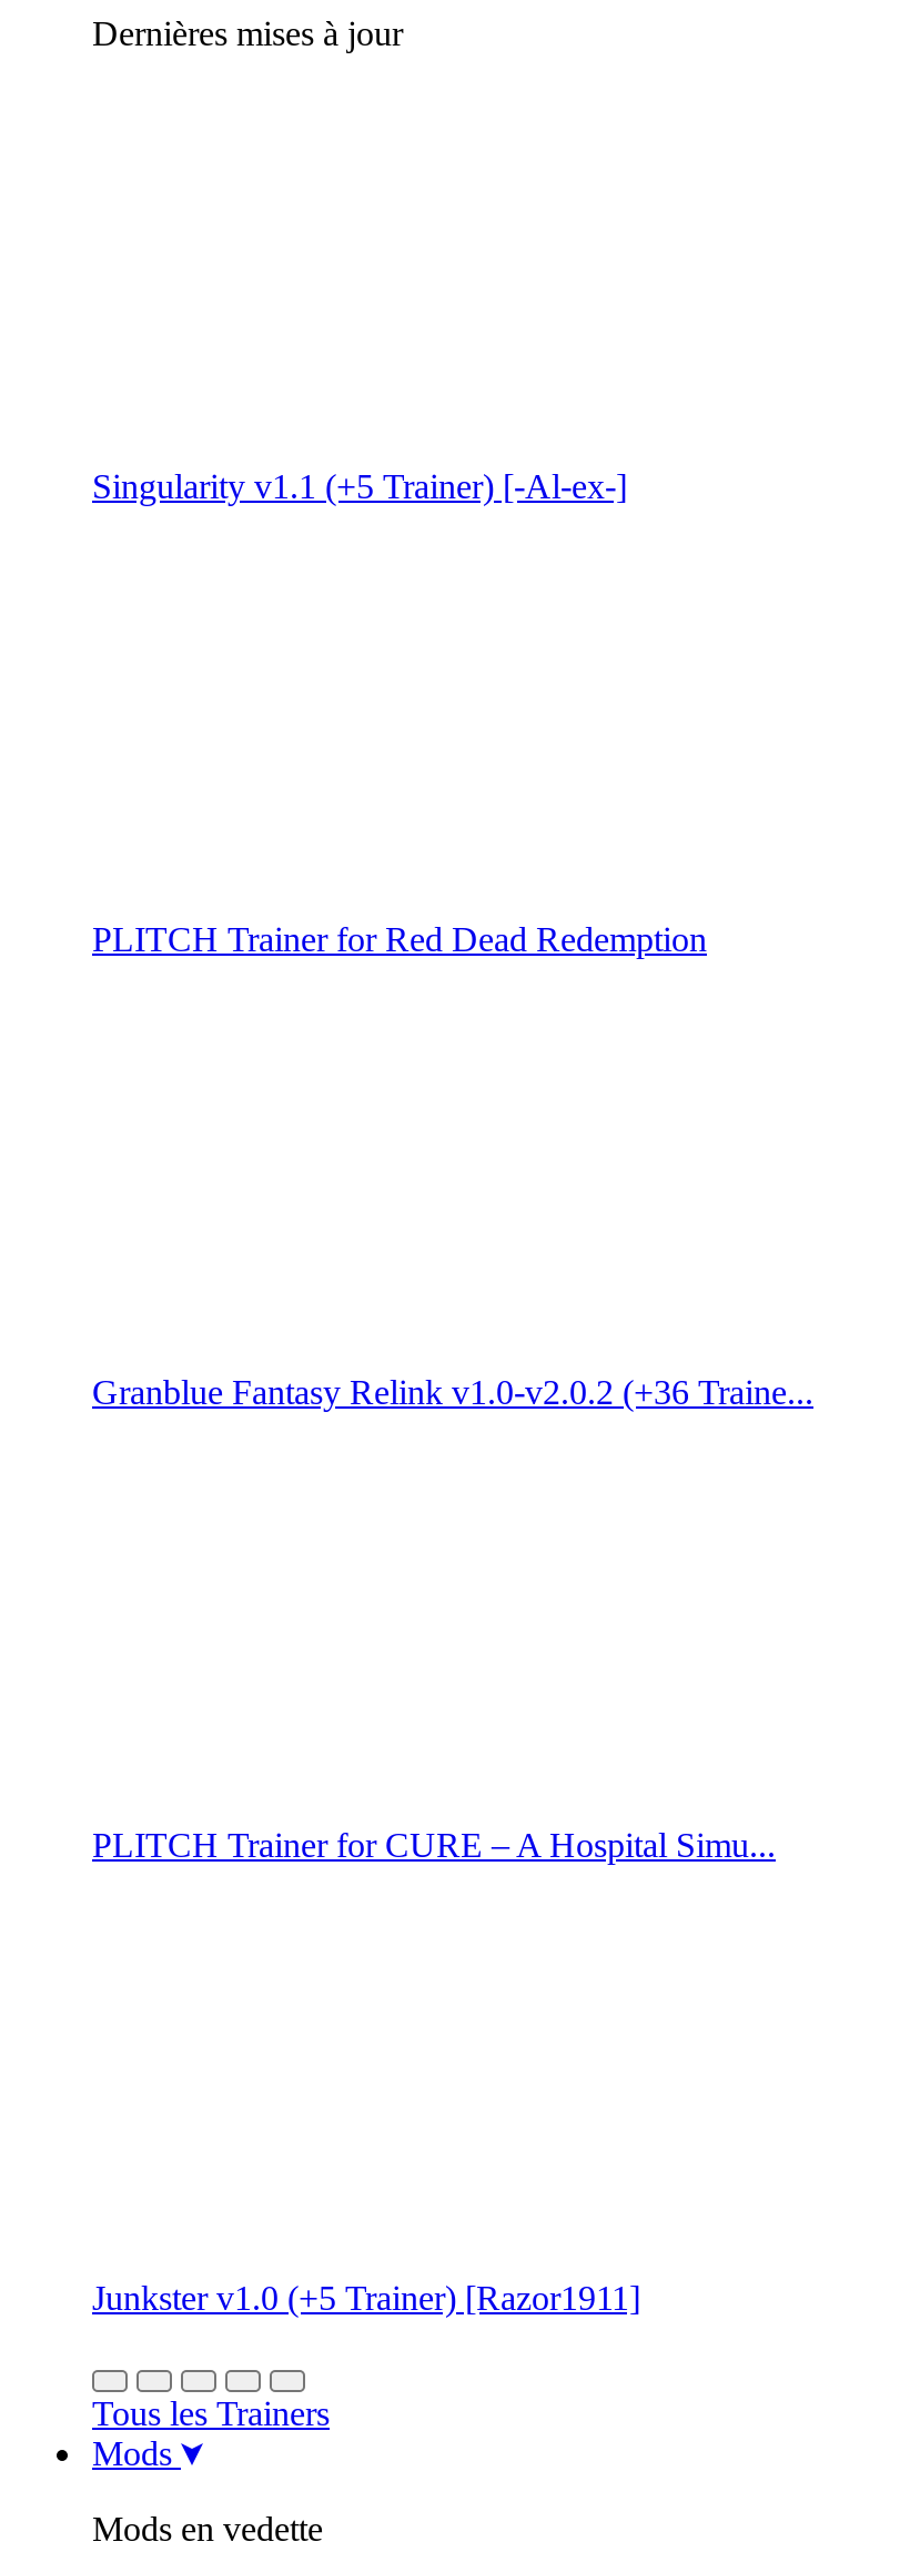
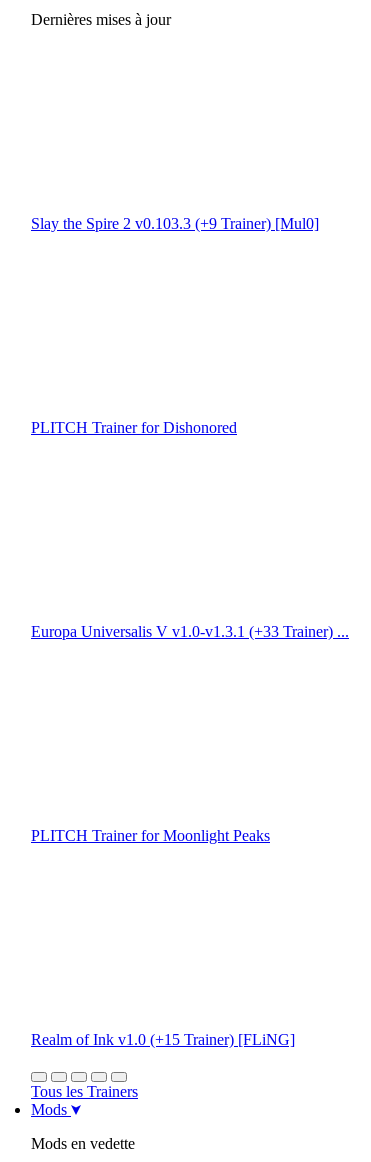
[92,467,627,505] Singularity v1.1 (+5 Trainer) [-Al-ex-] -> [31,215,319,232] Slay the Spire 2 v0.103.3 (+9 Trainer) [Mul0]
[92,920,707,958] PLITCH Trainer for Red Dead Redemption -> [31,419,237,436] PLITCH Trainer for Dishonored
[92,1373,813,1411] Granblue Fantasy Relink v1.0-v2.0.2 (+36 Traine... -> [31,623,349,640] Europa Universalis V v1.0-v1.3.1 (+33 Trainer) ...
[92,1826,776,1864] PLITCH Trainer for CURE – A Hospital Simu... -> [31,827,270,844] PLITCH Trainer for Moonlight Peaks
[92,2279,640,2317] Junkster v1.0 (+5 Trainer) [Razor1911] -> [31,1031,295,1048] Realm of Ink v1.0 (+15 Trainer) [FLiNG]

